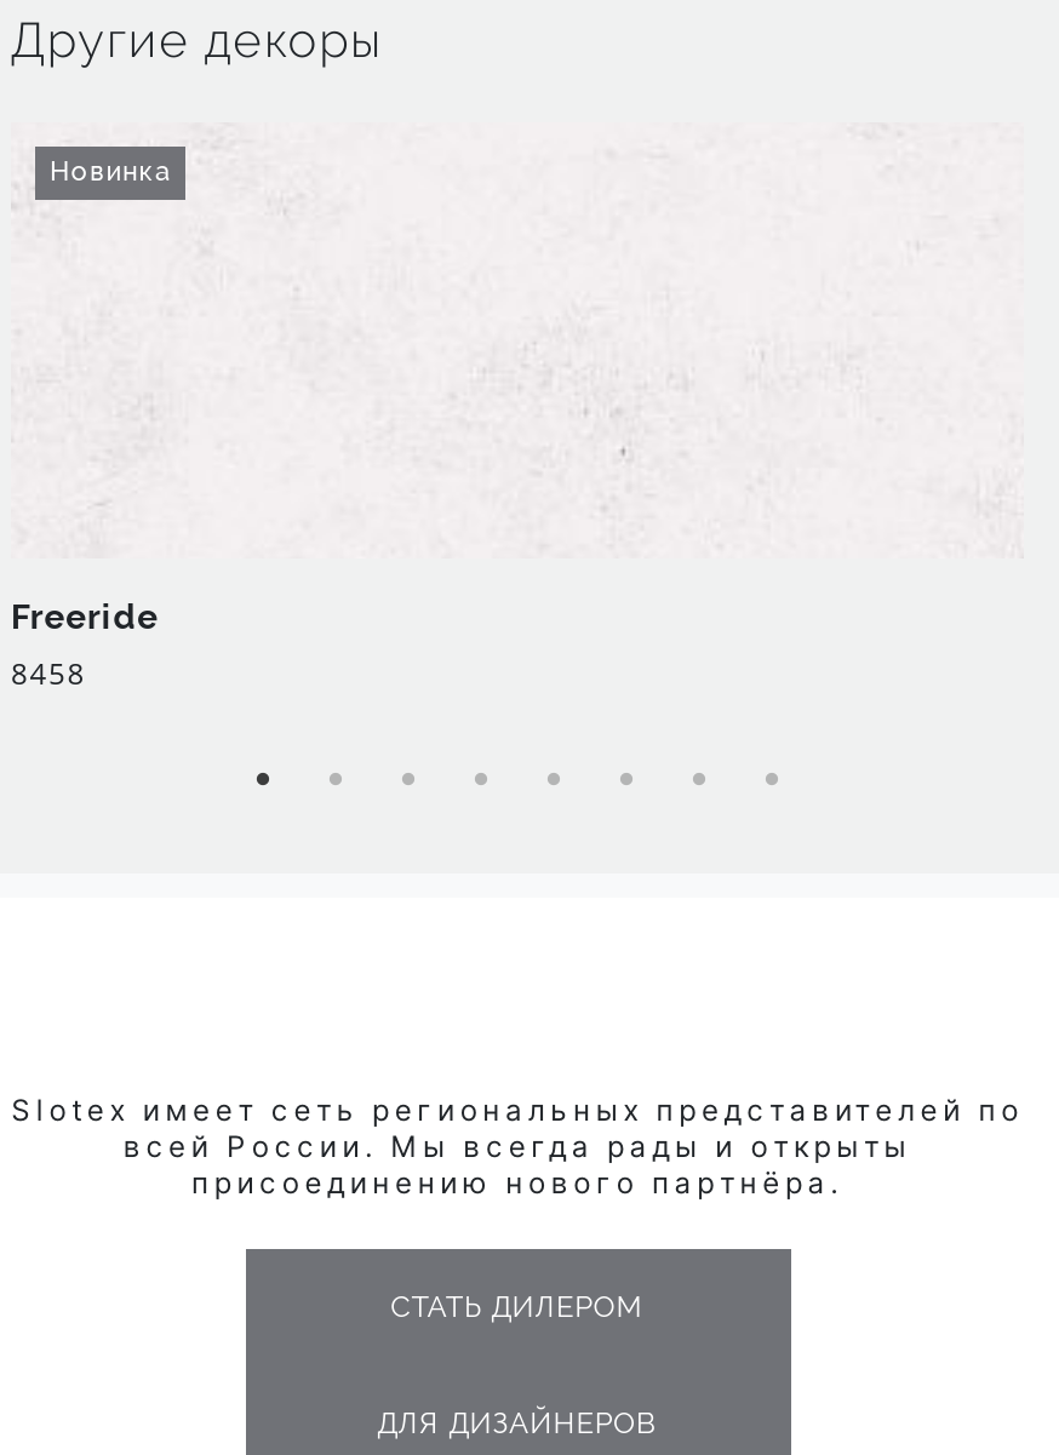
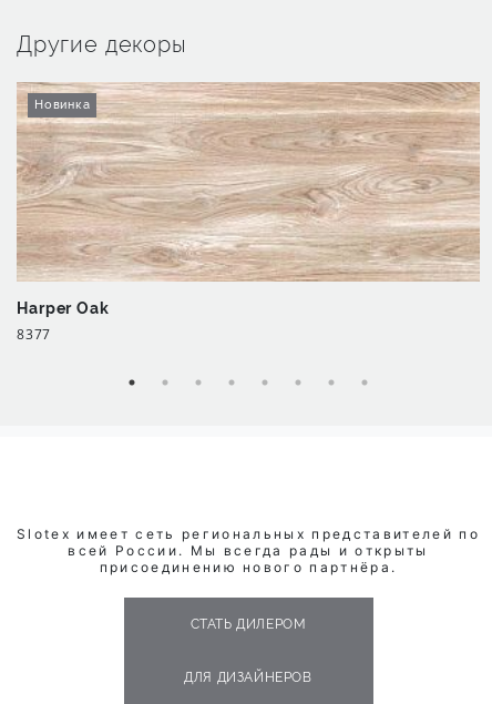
none -> [16,81,481,283] [image]
[11,598,159,695] Freeride | 8458 -> [17,300,109,344] Harper Oak | 8377

